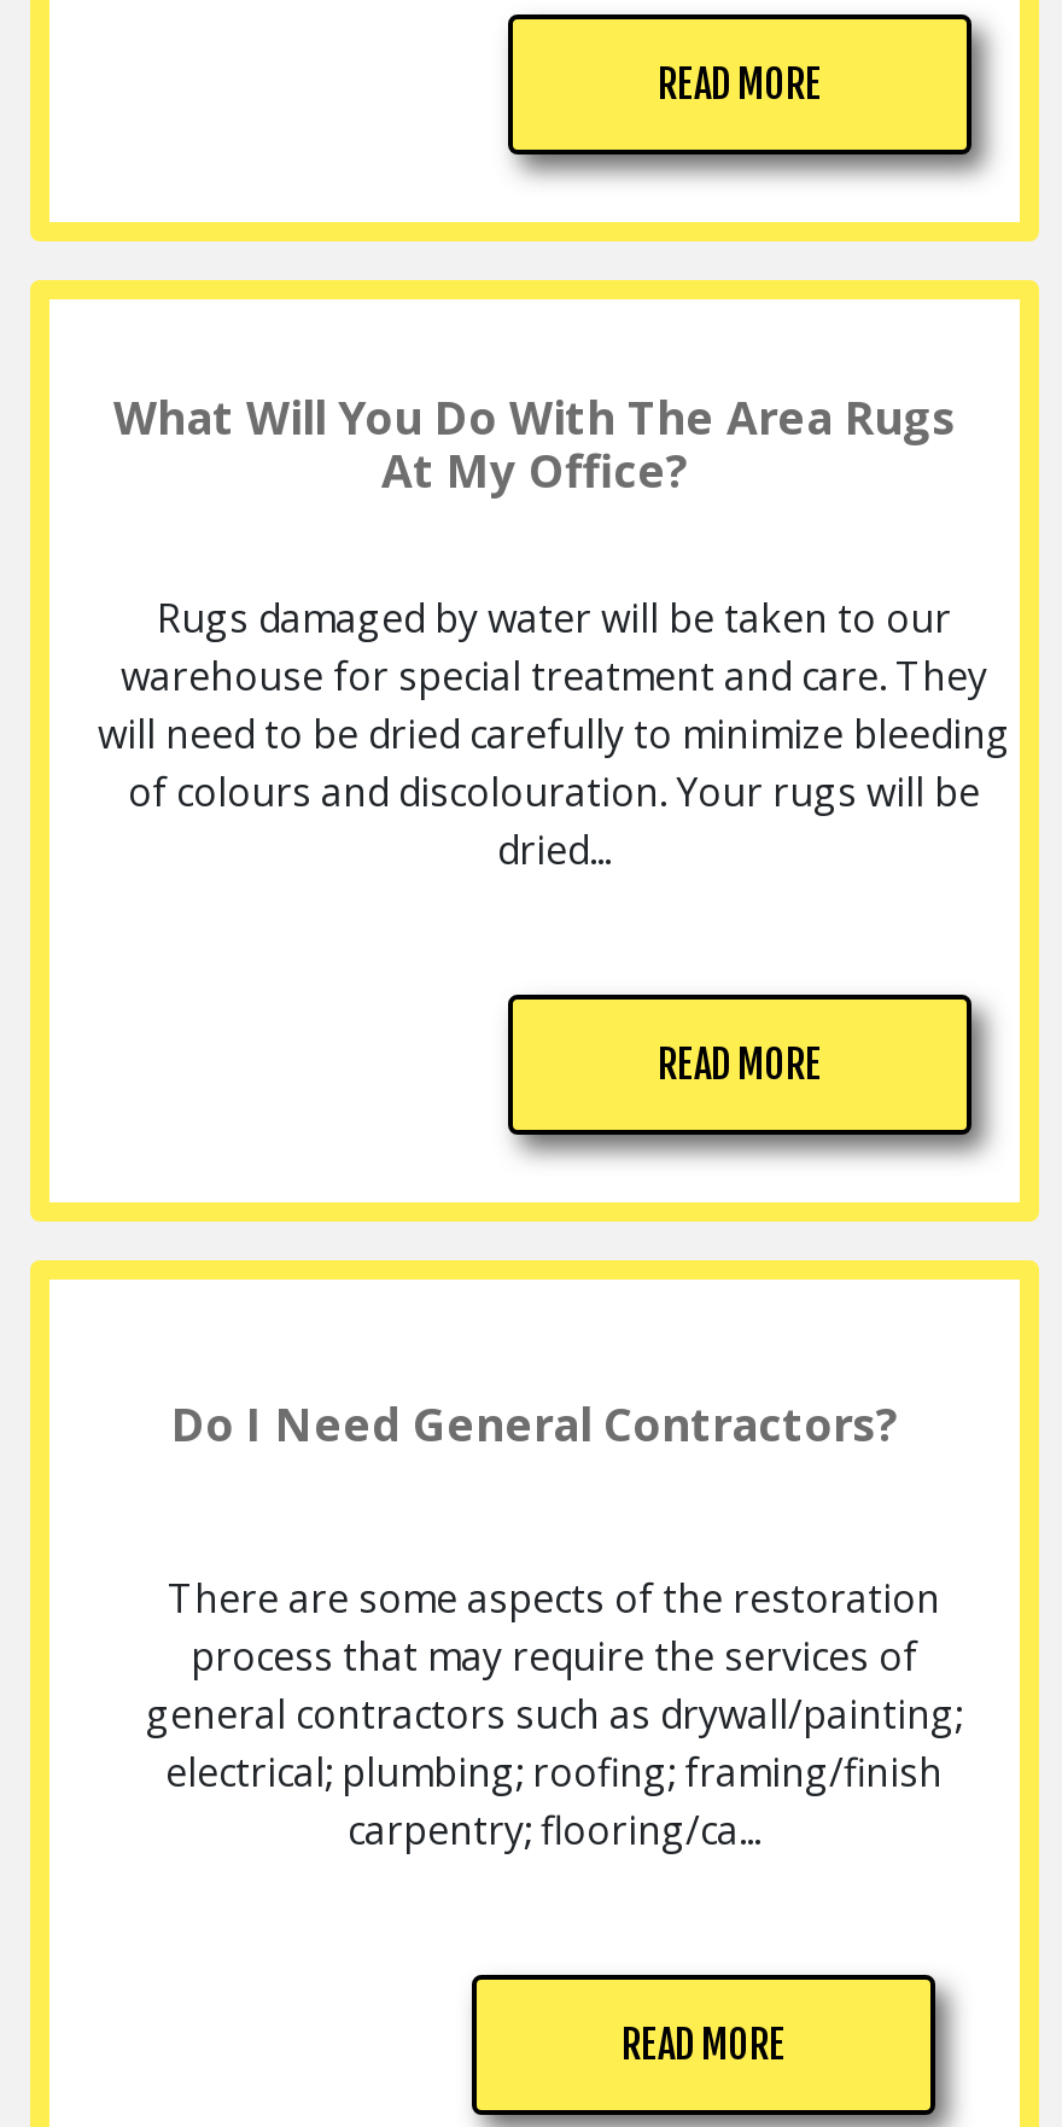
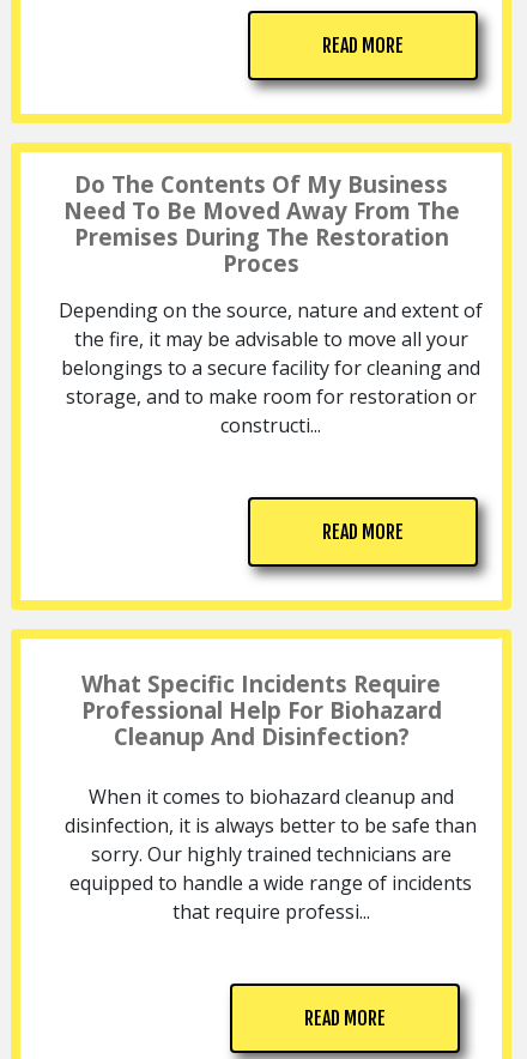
[113,386,956,500] What Will You Do With The Area Rugs | At My Office? -> [63,169,459,278] Do The Contents Of My Business | Need To Be Moved Away From The | Premises During The Restoration | Proces
[98,591,1010,876] Rugs damaged by water will be taken to our | warehouse for special treatment and care. They | will need to be dried carefully to minimize bleeding | of colours and discolouration. Your rugs will be | dried... -> [59,297,483,438] Depending on the source, nature and extent of | the fire, it may be advisable to move all your | belongings to a secure facility for cleaning and | storage, and to make room for restoration or | constructi...
[171,1393,898,1453] Do I Need General Contractors? -> [81,668,441,751] What Specific Incidents Require | Professional Help For Biohazard | Cleanup And Disinfection?
[146,1571,962,1856] There are some aspects of the restoration | process that may require the services of | general contractors such as drywall/painting; | electrical; plumbing; roofing; framing/finish | carpentry; flooring/ca... -> [65,783,477,925] When it comes to biohazard cleanup and | disinfection, it is always better to be safe than | sorry. Our highly trained technicians are | equipped to handle a wide range of incidents | that require professi...

